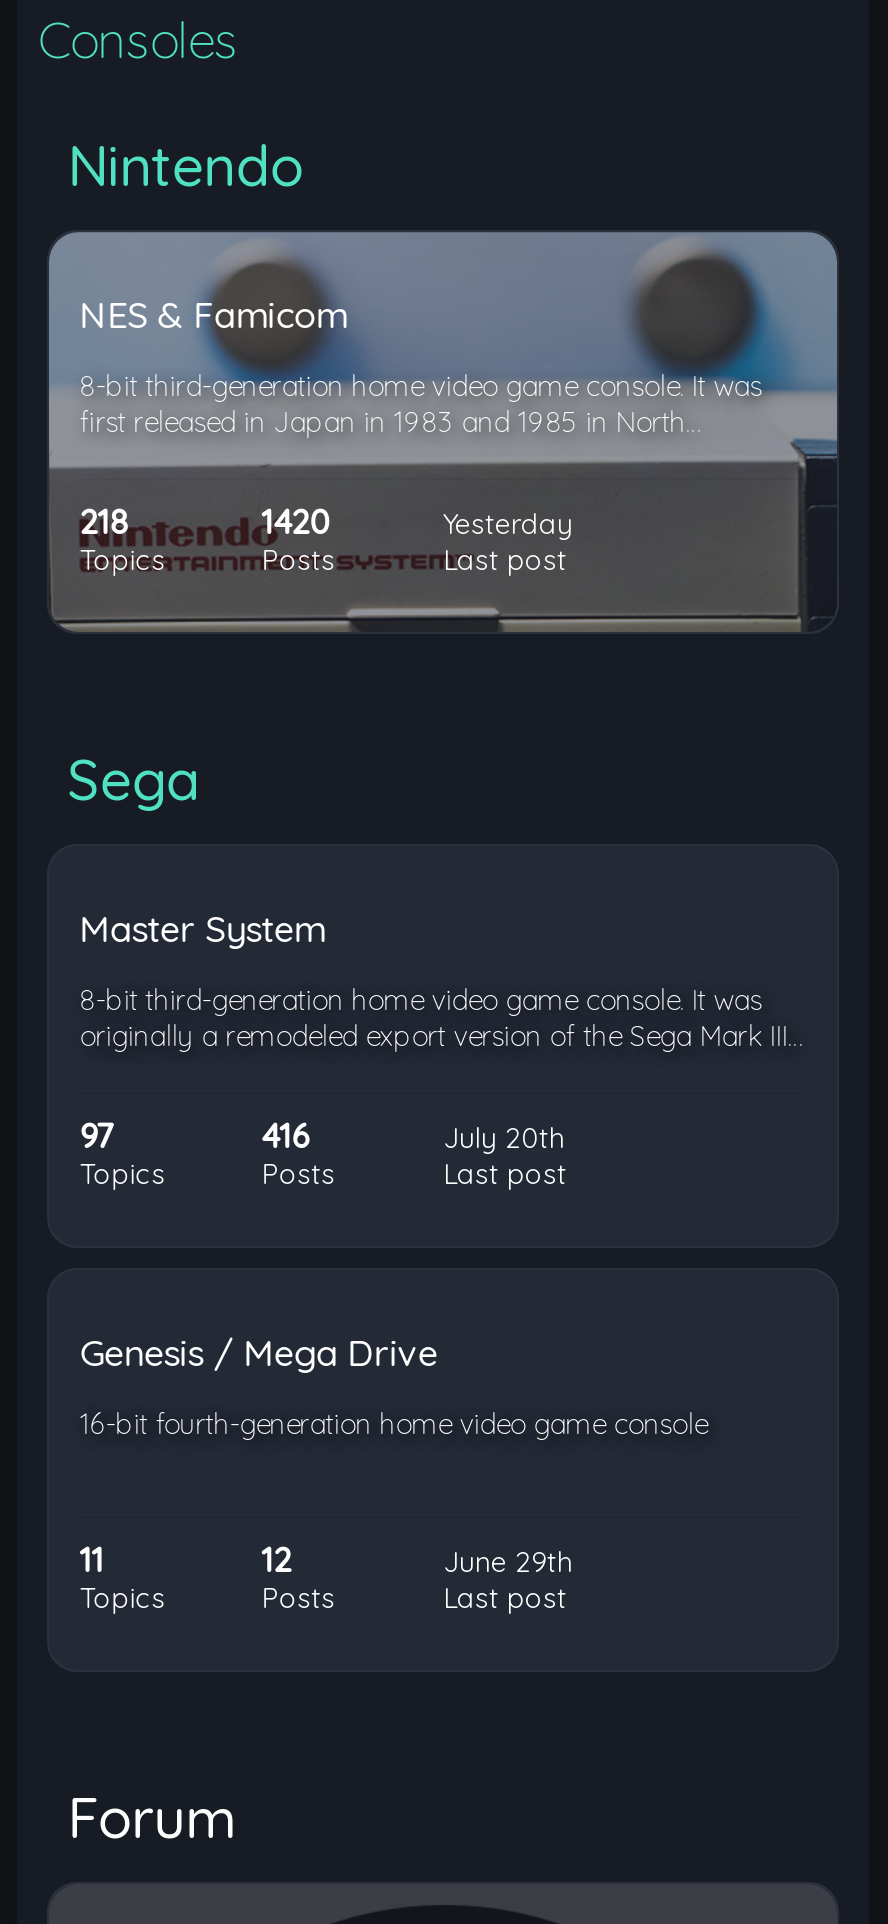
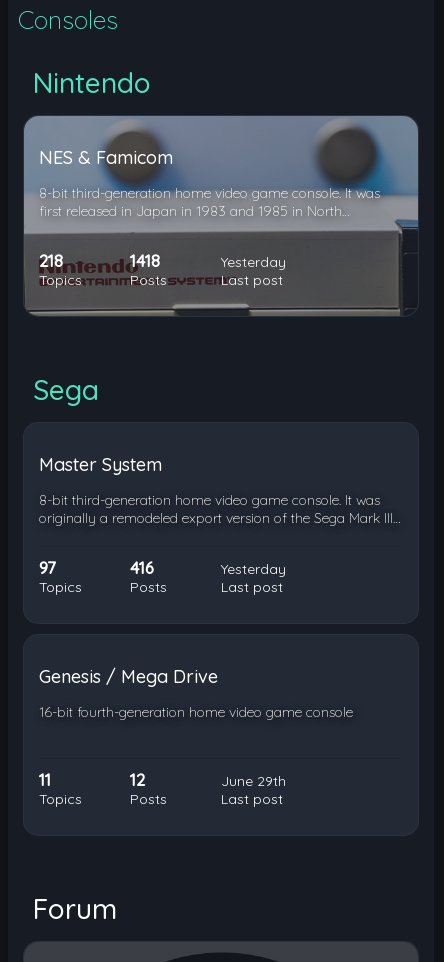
[261,500,329,542] 1420 -> [130,250,160,271] 1418
[443,1120,565,1156] July 20th -> [221,560,286,578] Yesterday

